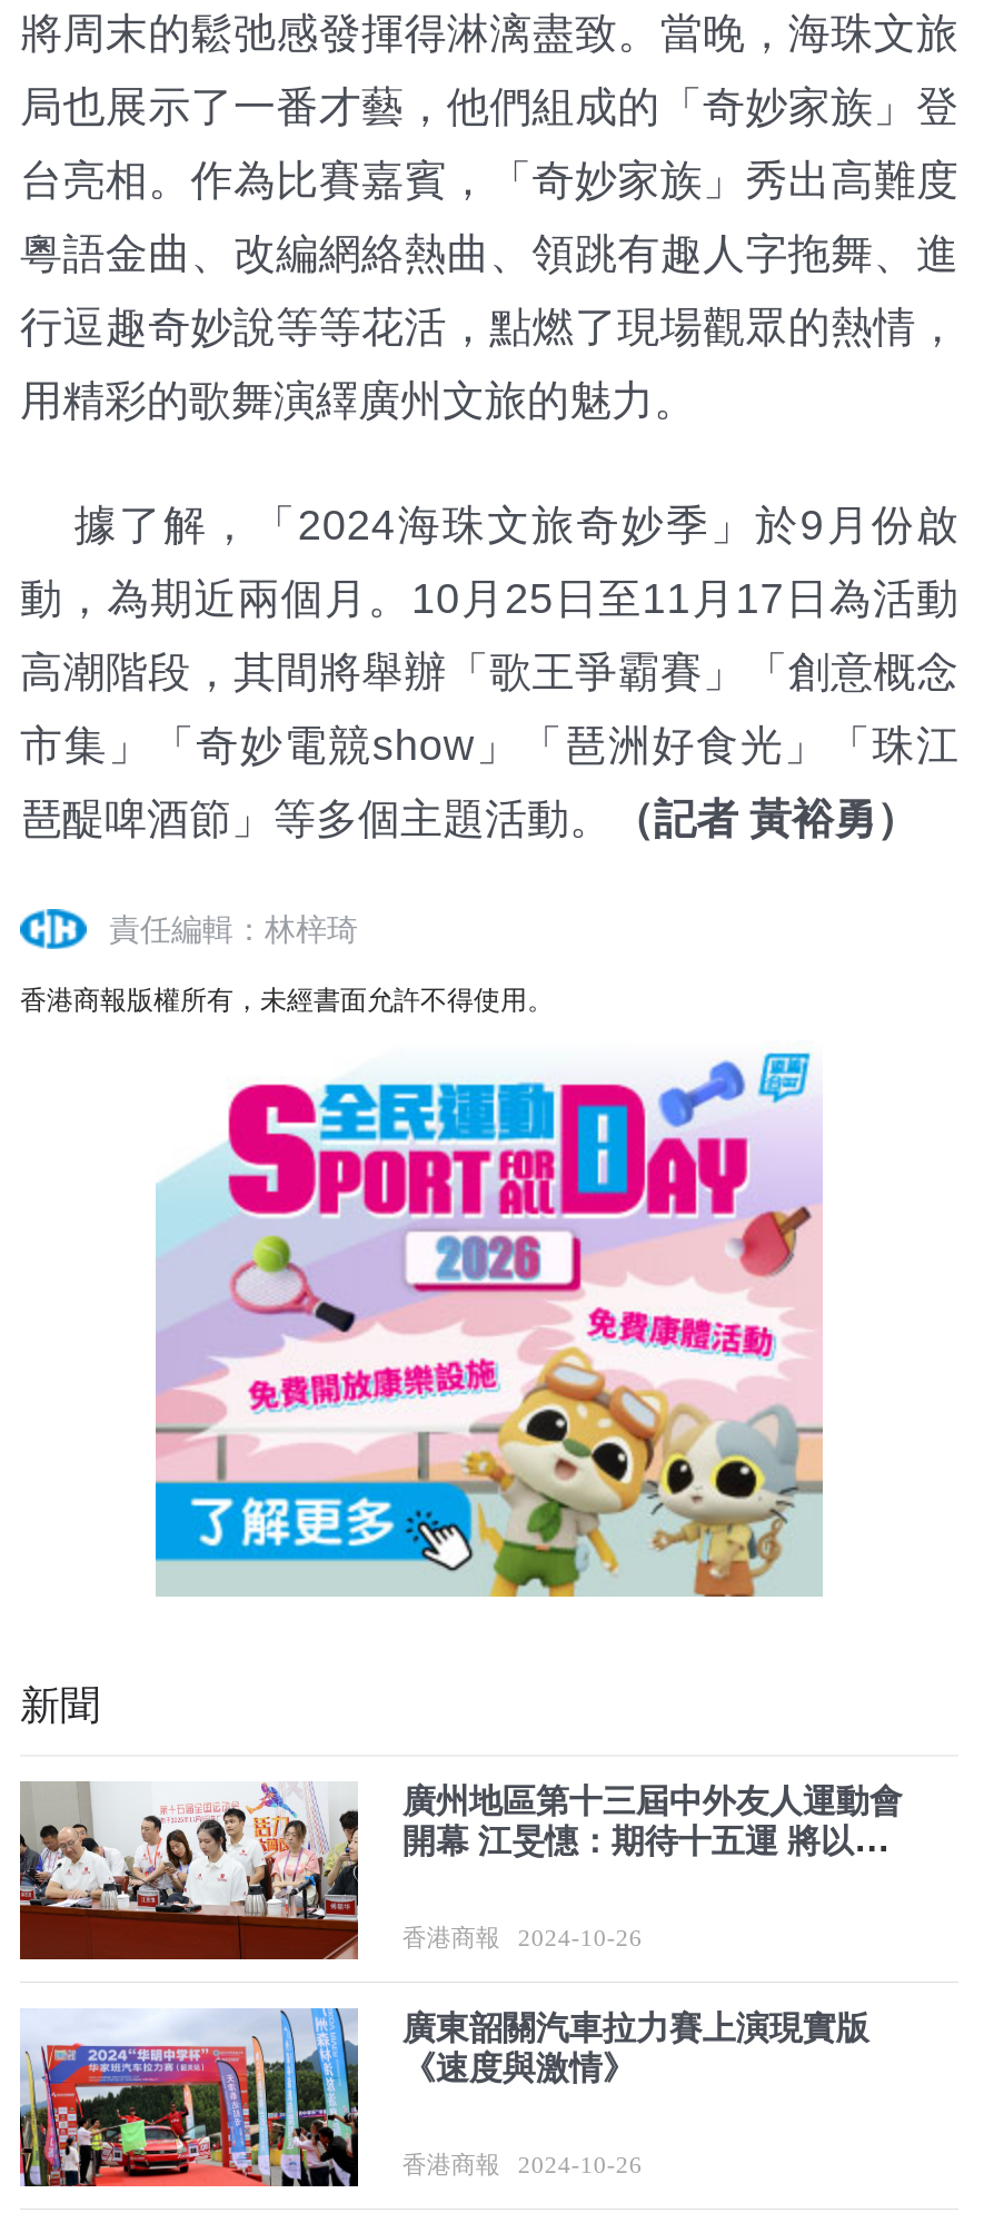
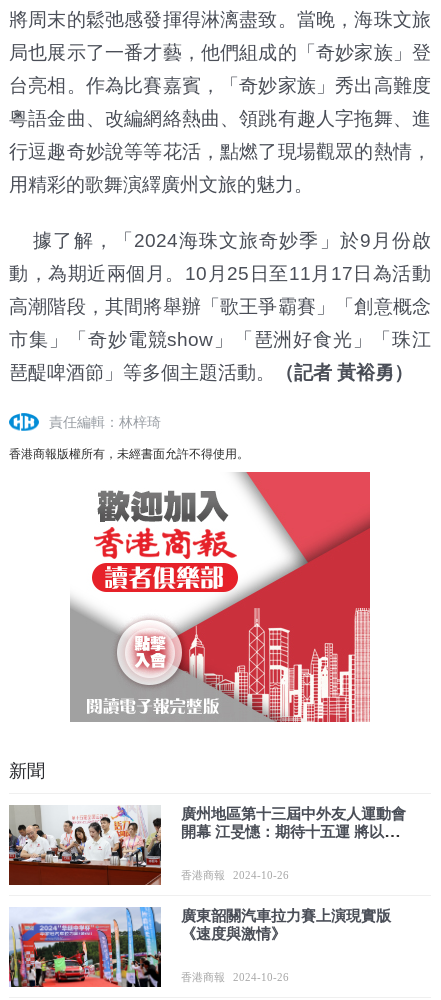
[153,1040,823,1599] [image] -> [70,471,371,723] [image]

